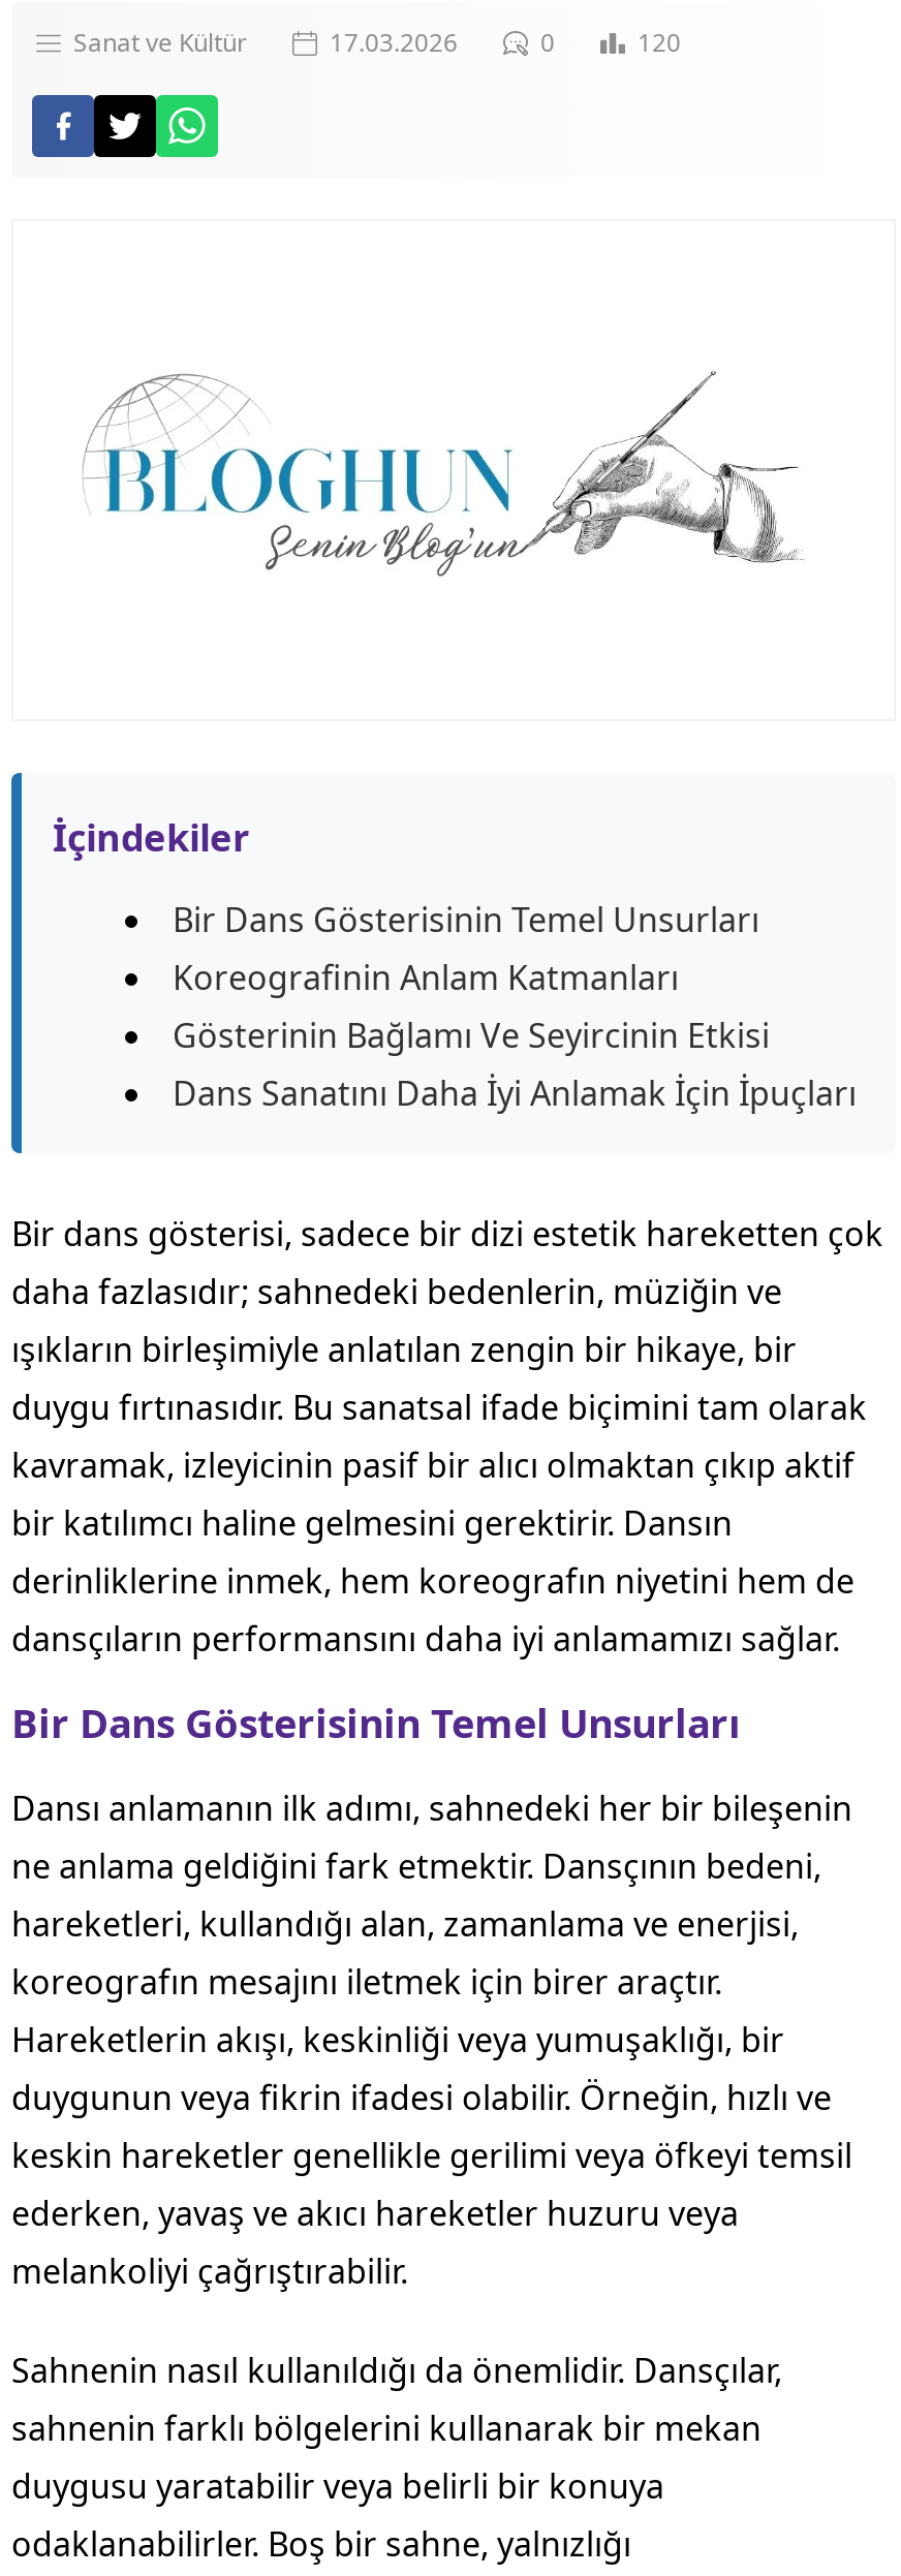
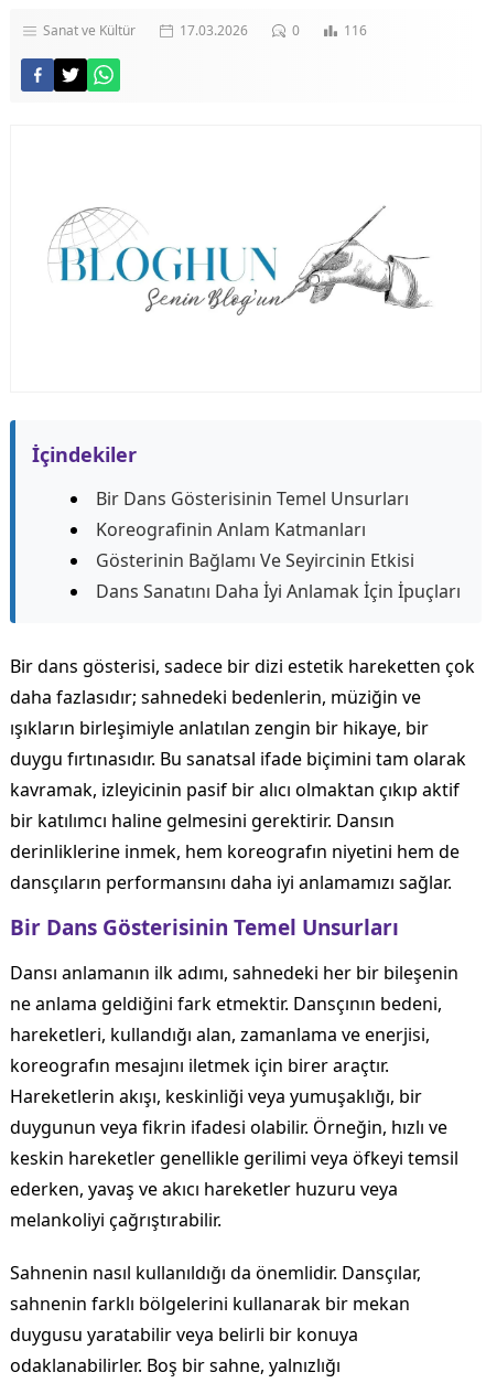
[638,25,681,60] 120 -> [344,21,367,40] 116

